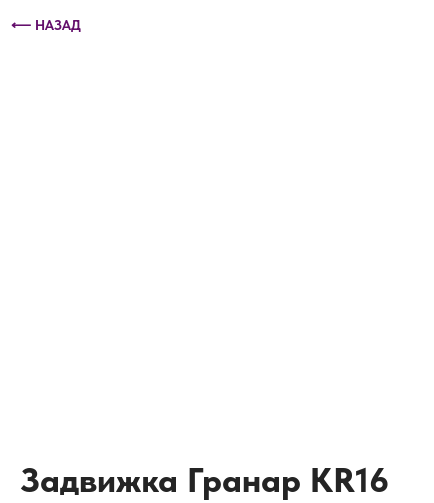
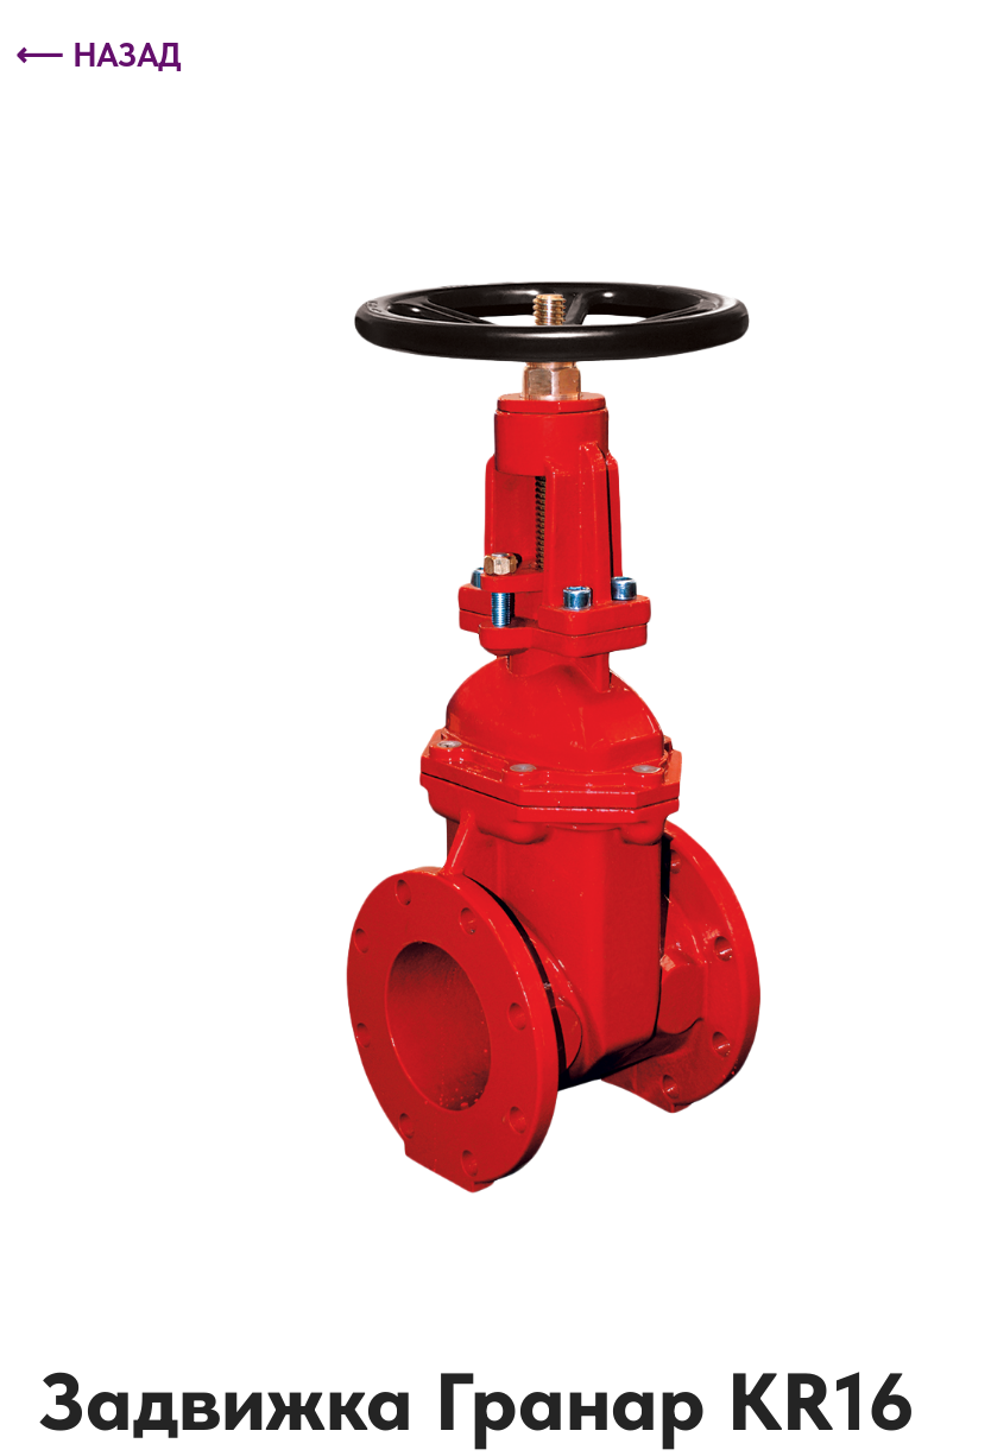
none -> [345,280,763,1195] [image]

